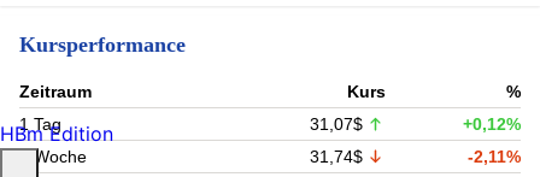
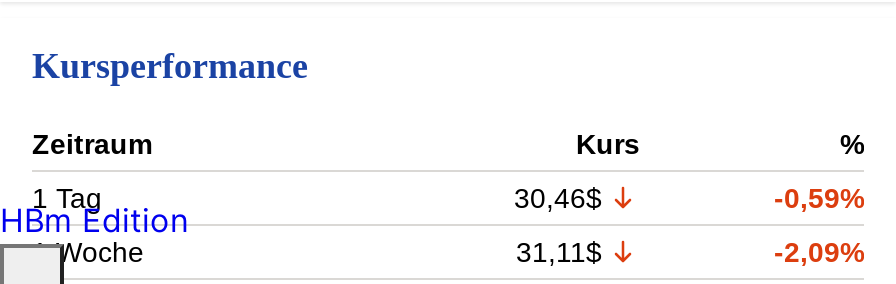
[310,115,363,134] 31,07$ -> [514,182,602,214] 30,46$
[463,115,521,134] +0,12% -> [774,182,864,214] -0,59%
[310,147,363,166] 31,74$ -> [516,236,602,268] 31,11$
[468,147,521,166] -2,11% -> [774,236,864,268] -2,09%

